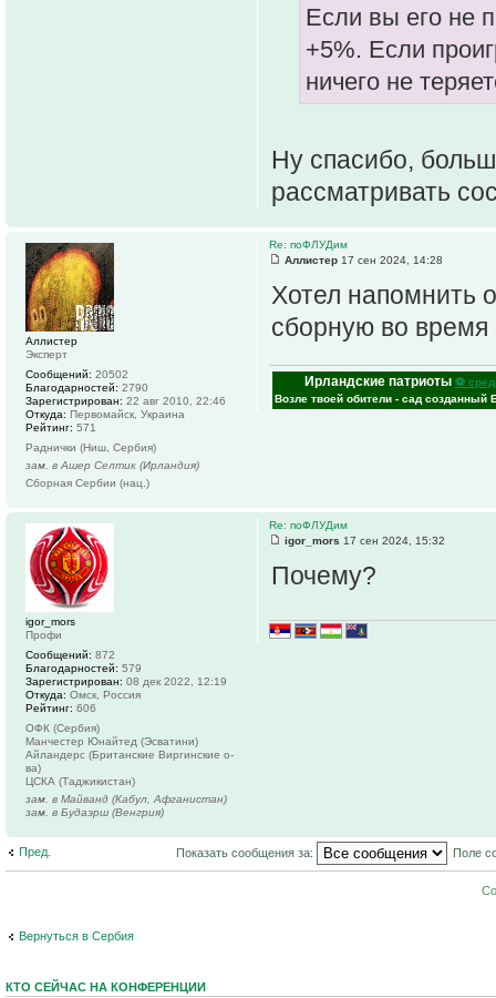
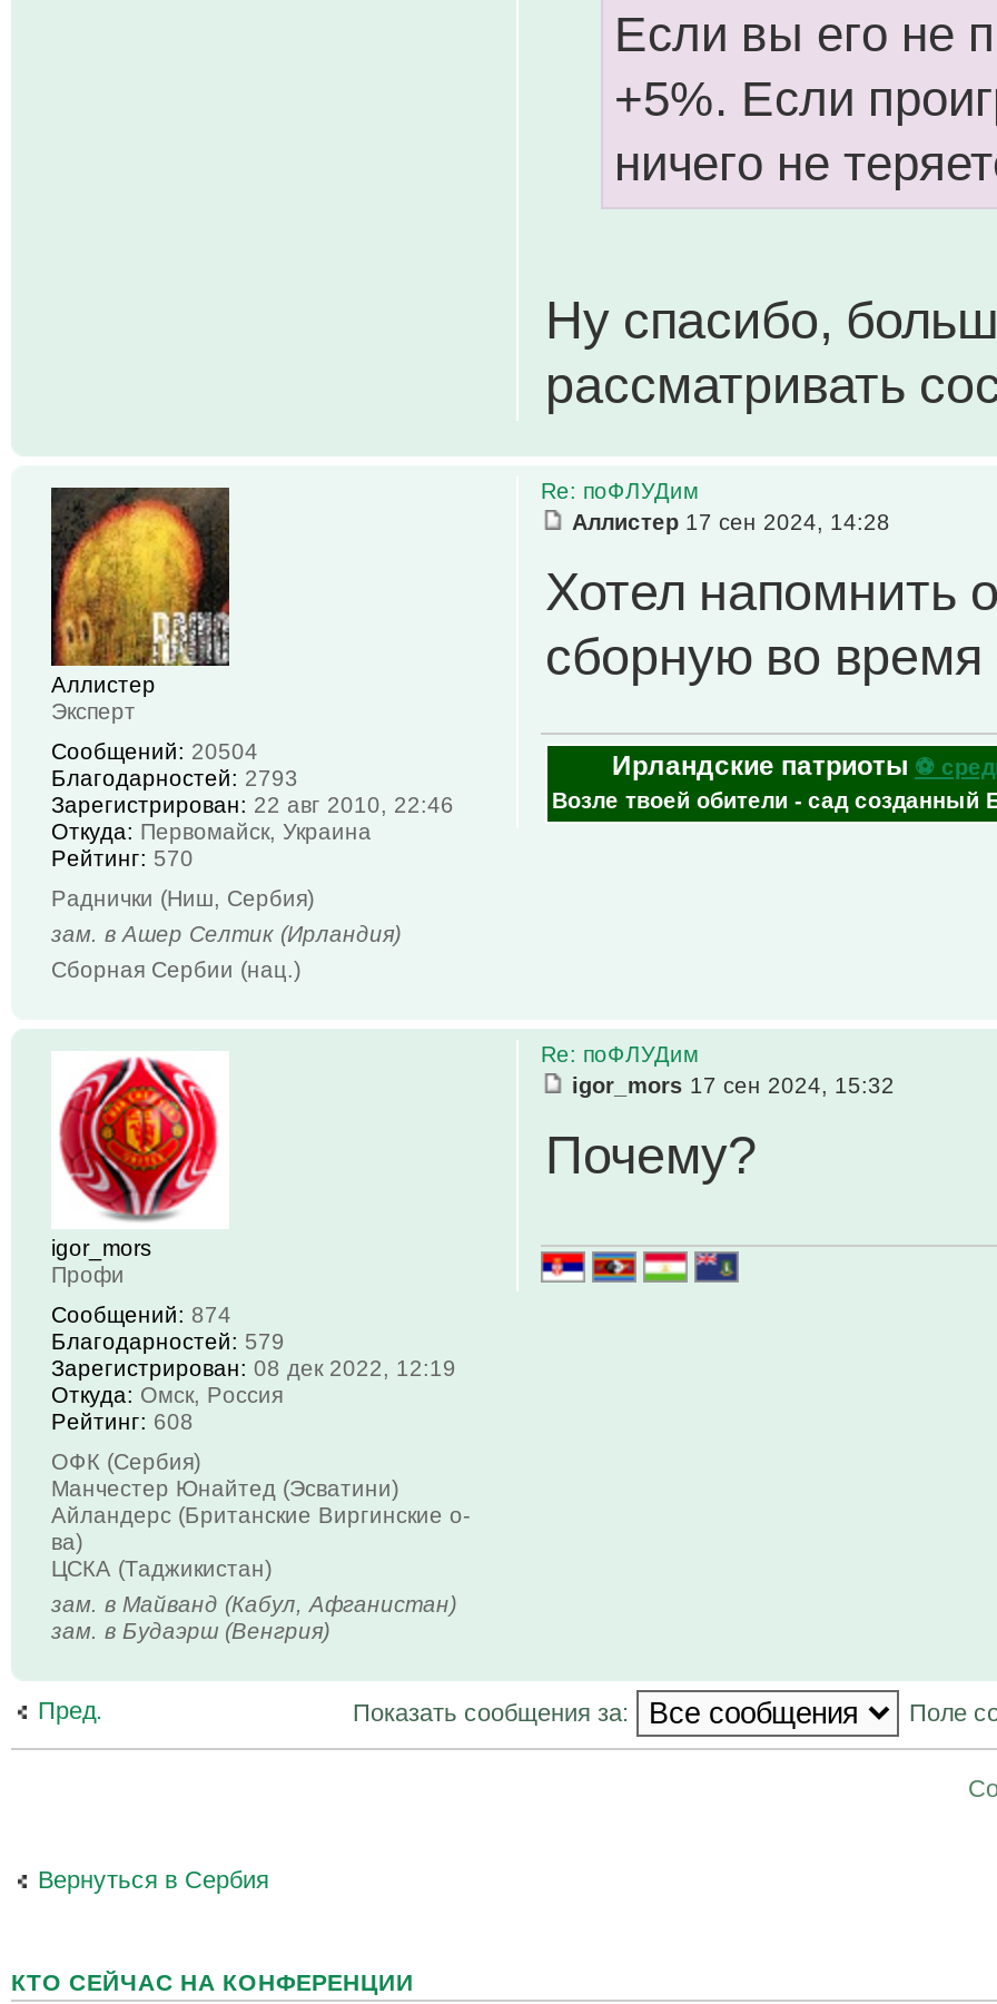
[25,368,128,381] Сообщений: 20502 -> [51,740,258,764] Сообщений: 20504
[25,382,148,394] Благодарностей: 2790 -> [51,766,298,791] Благодарностей: 2793
[25,422,96,434] Рейтинг: 571 -> [51,847,194,871] Рейтинг: 570
[25,649,115,661] Сообщений: 872 -> [51,1303,231,1328] Сообщений: 874
[25,702,96,714] Рейтинг: 606 -> [51,1410,194,1434] Рейтинг: 608

